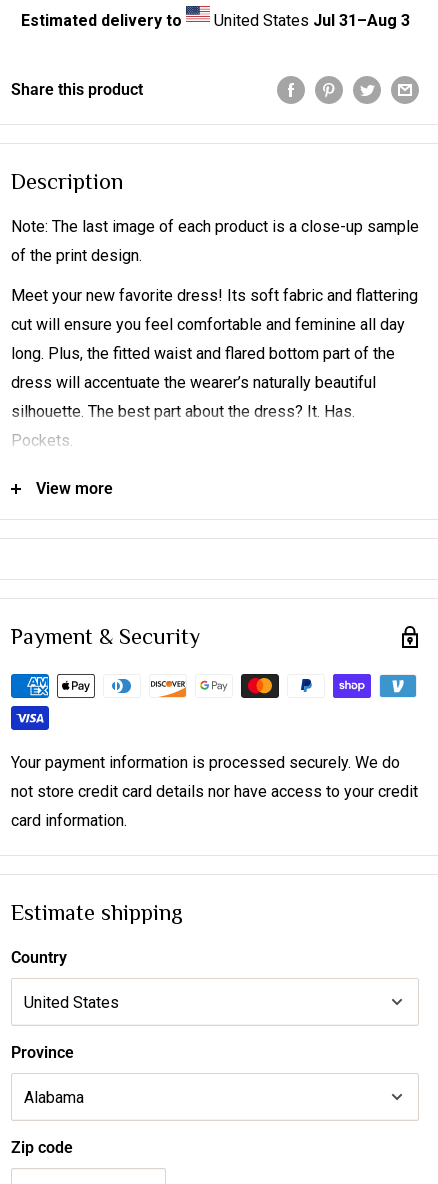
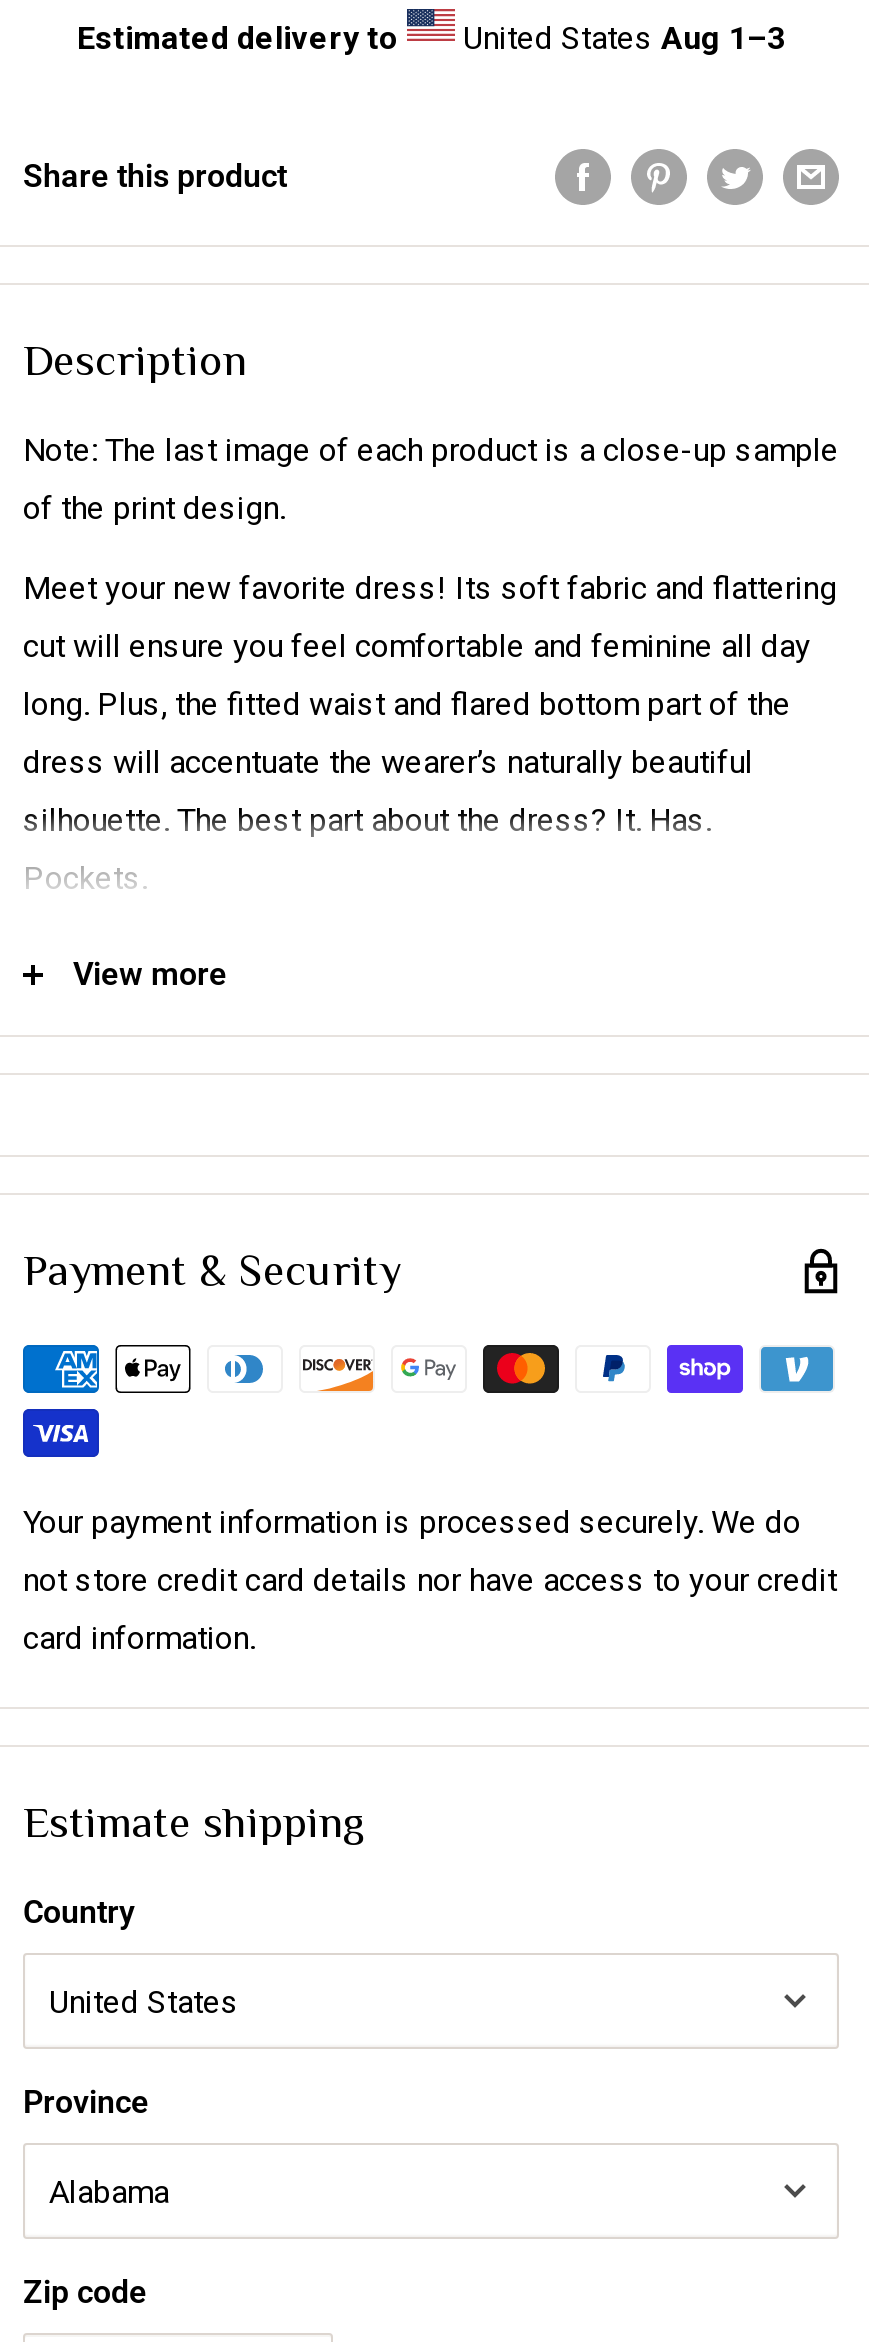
[209,11,409,30] United States Jul 31–Aug 3 -> [455,19,785,57] United States Aug 1–3

